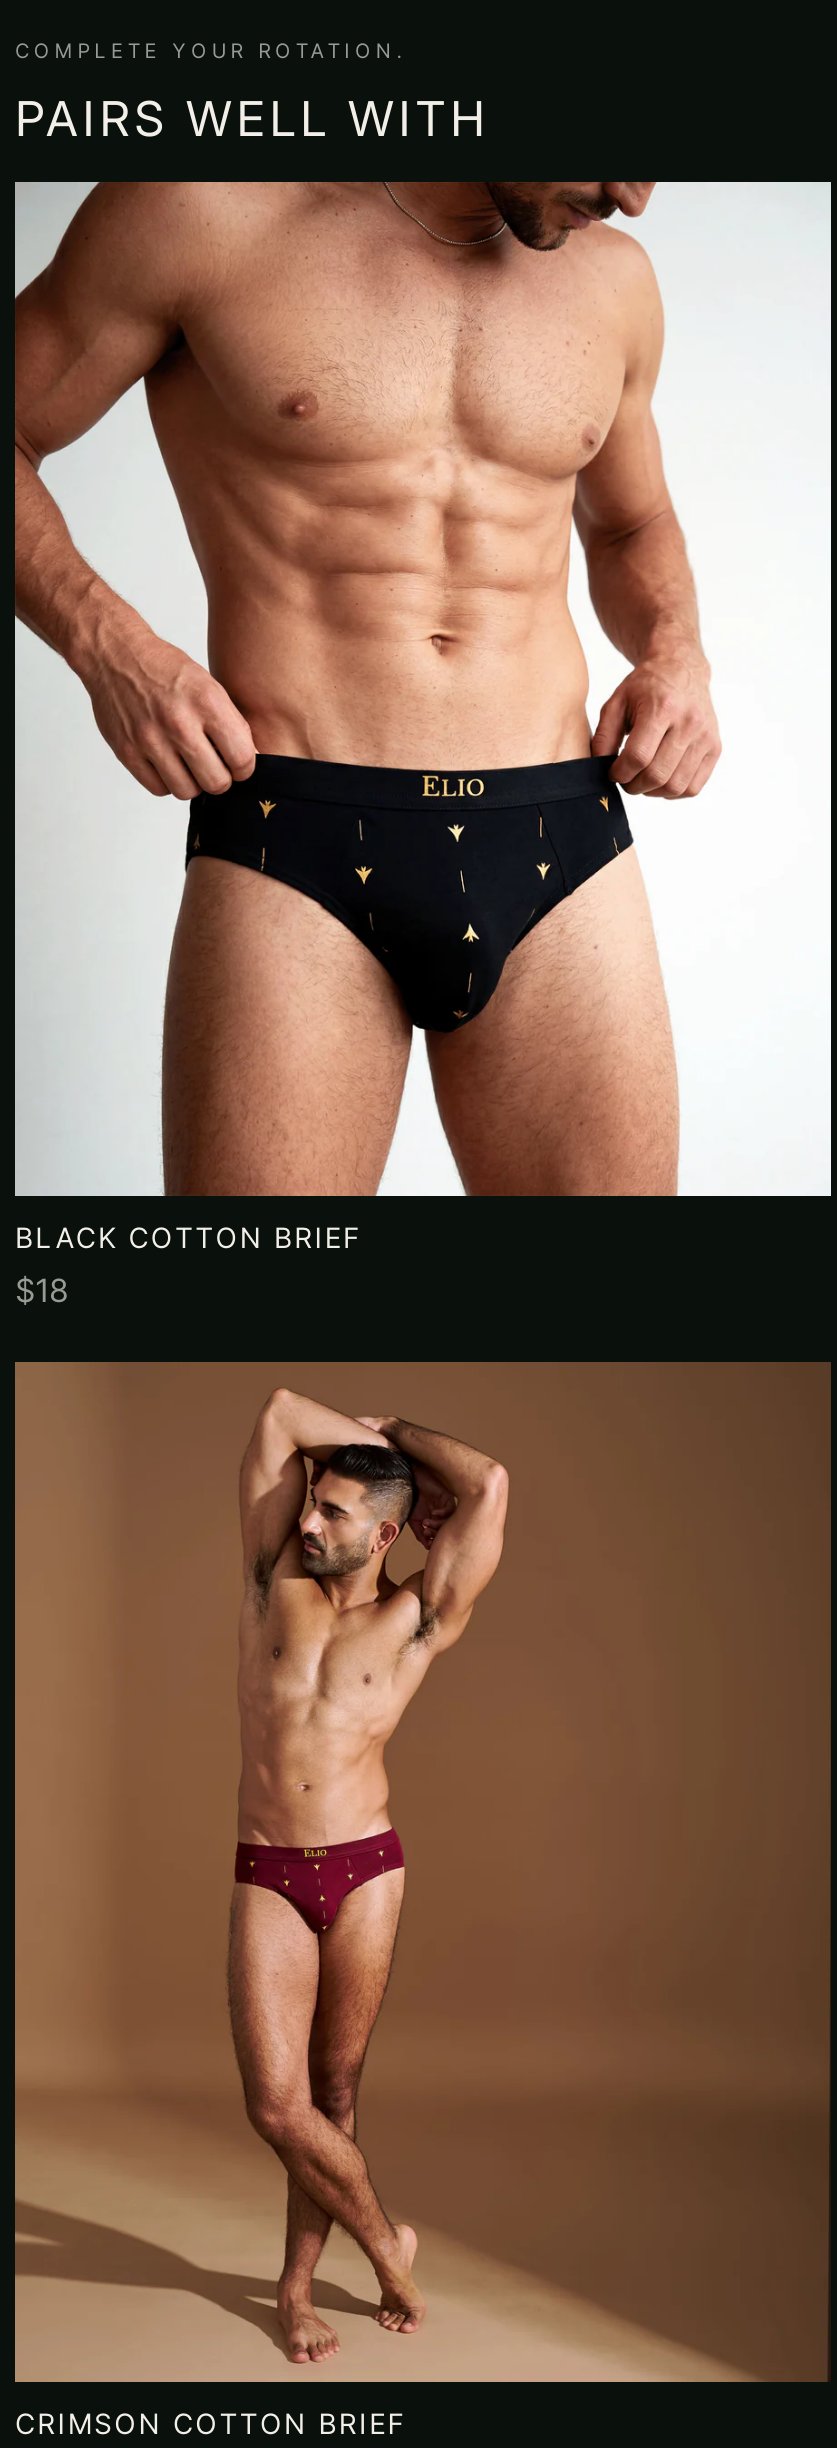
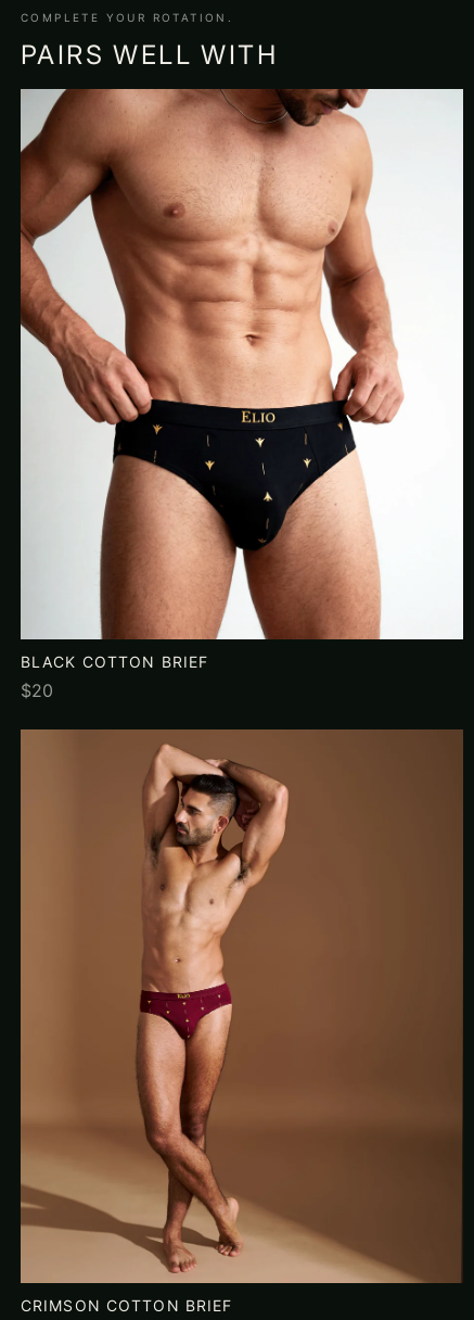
[15,1269,69,1309] $18 -> [21,679,53,701] $20

